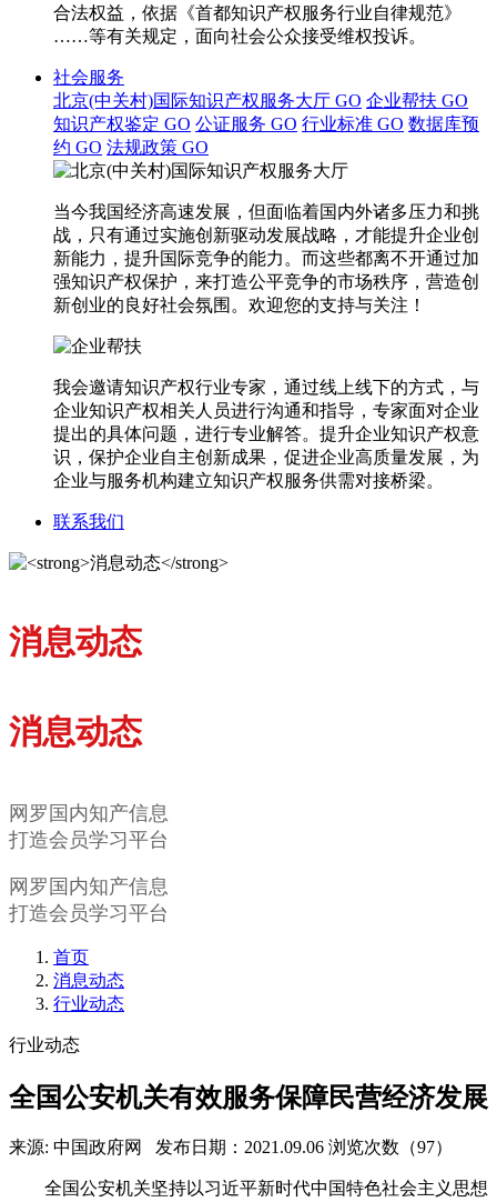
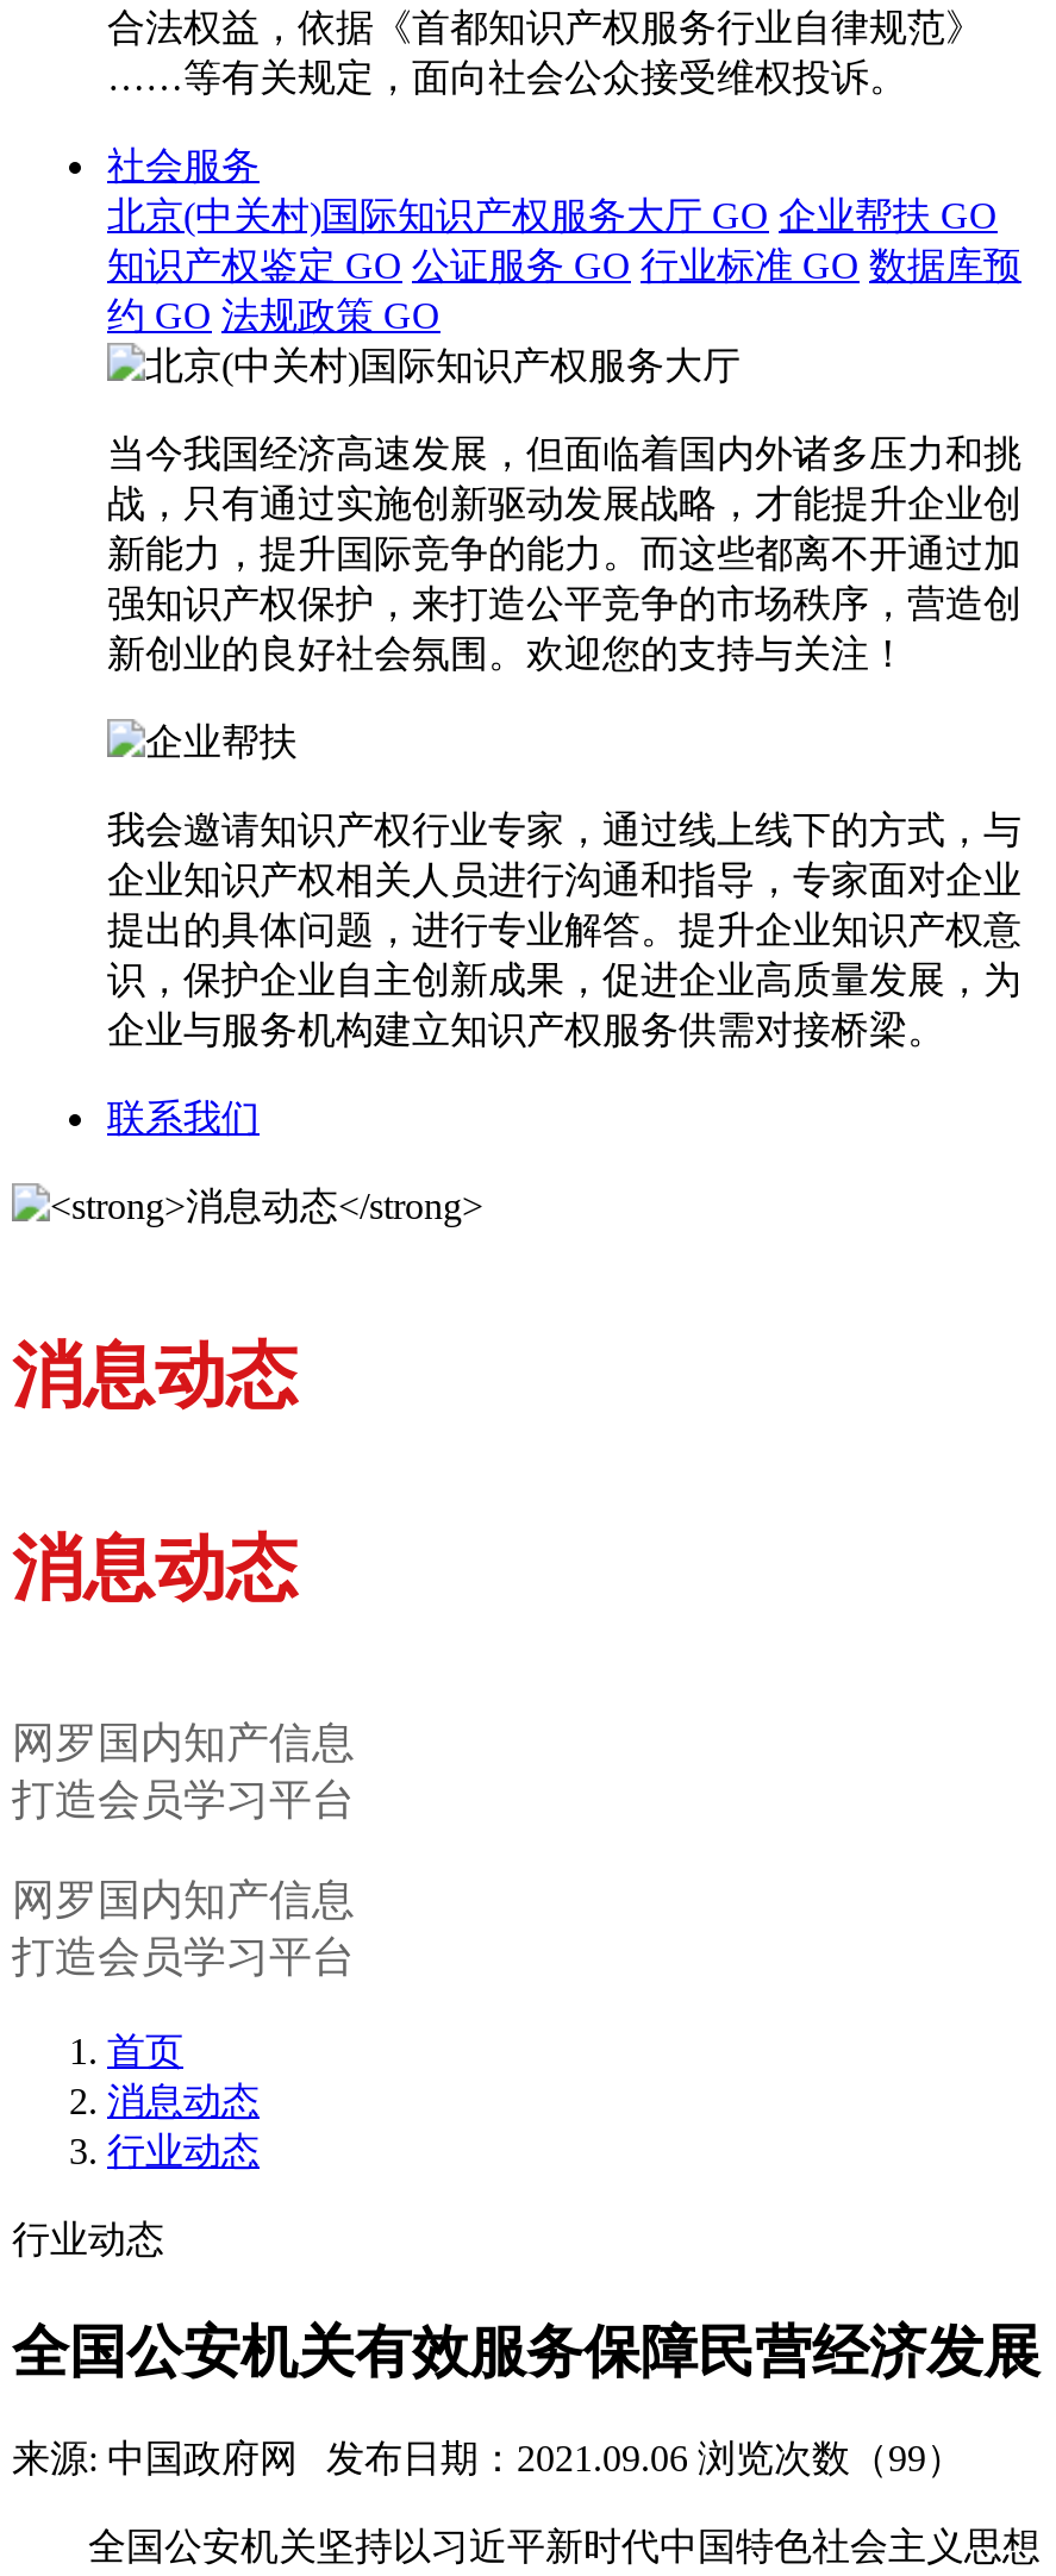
[155,1138,453,1157] 发布日期：2021.09.06 浏览次数（97） -> [326,2439,964,2480] 发布日期：2021.09.06 浏览次数（99）

